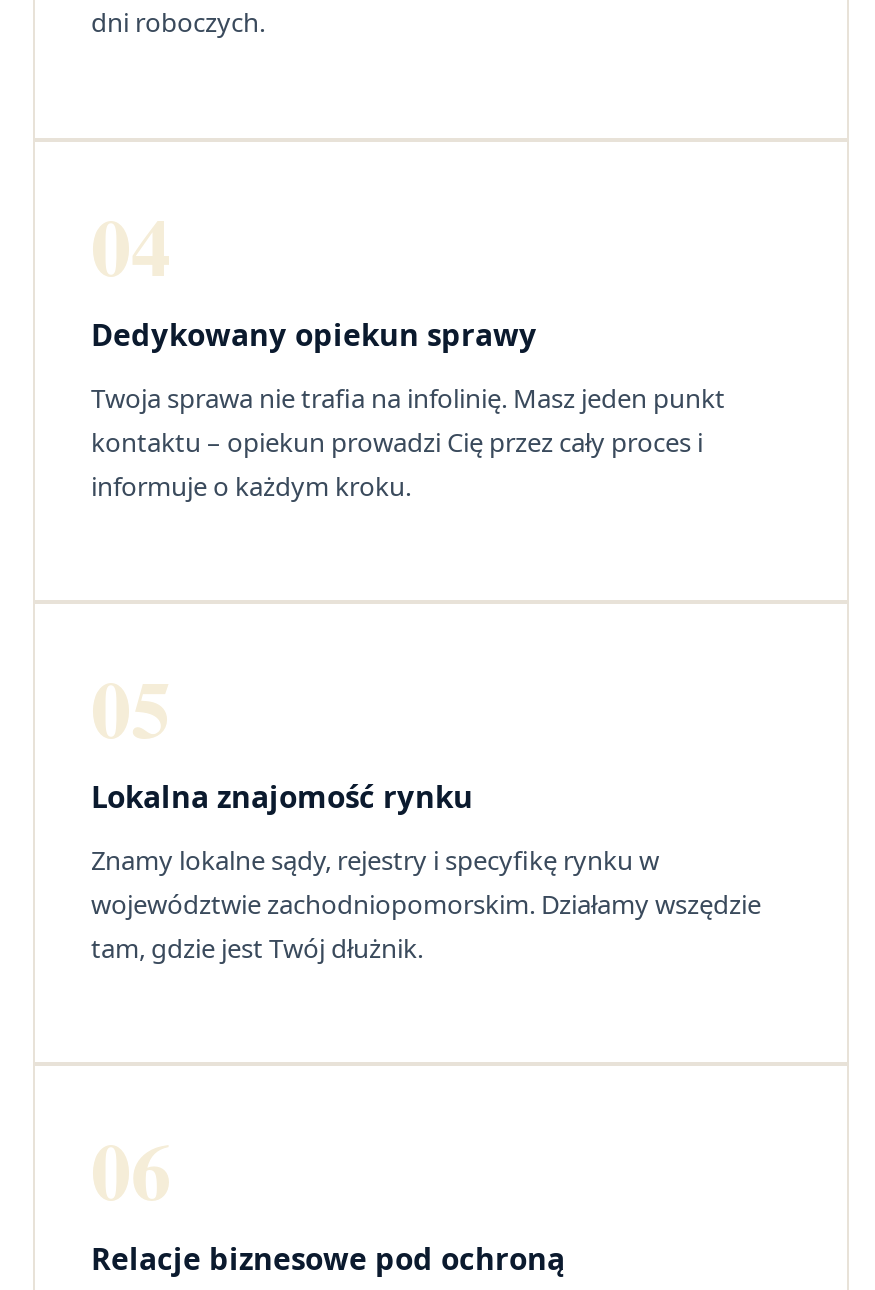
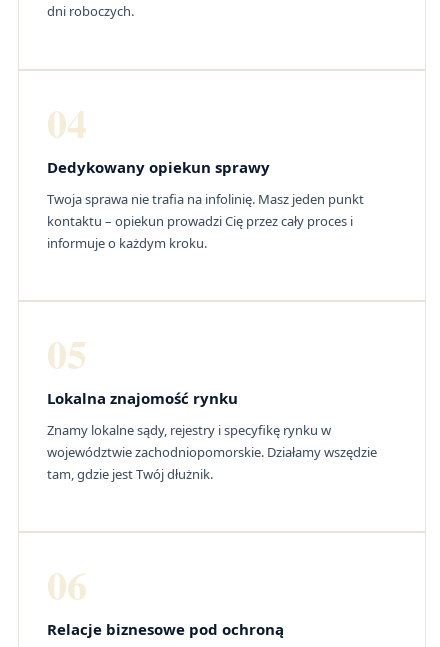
[91,886,761,922] województwie zachodniopomorskim. Działamy wszędzie -> [47,443,377,461] województwie zachodniopomorskie. Działamy wszędzie

